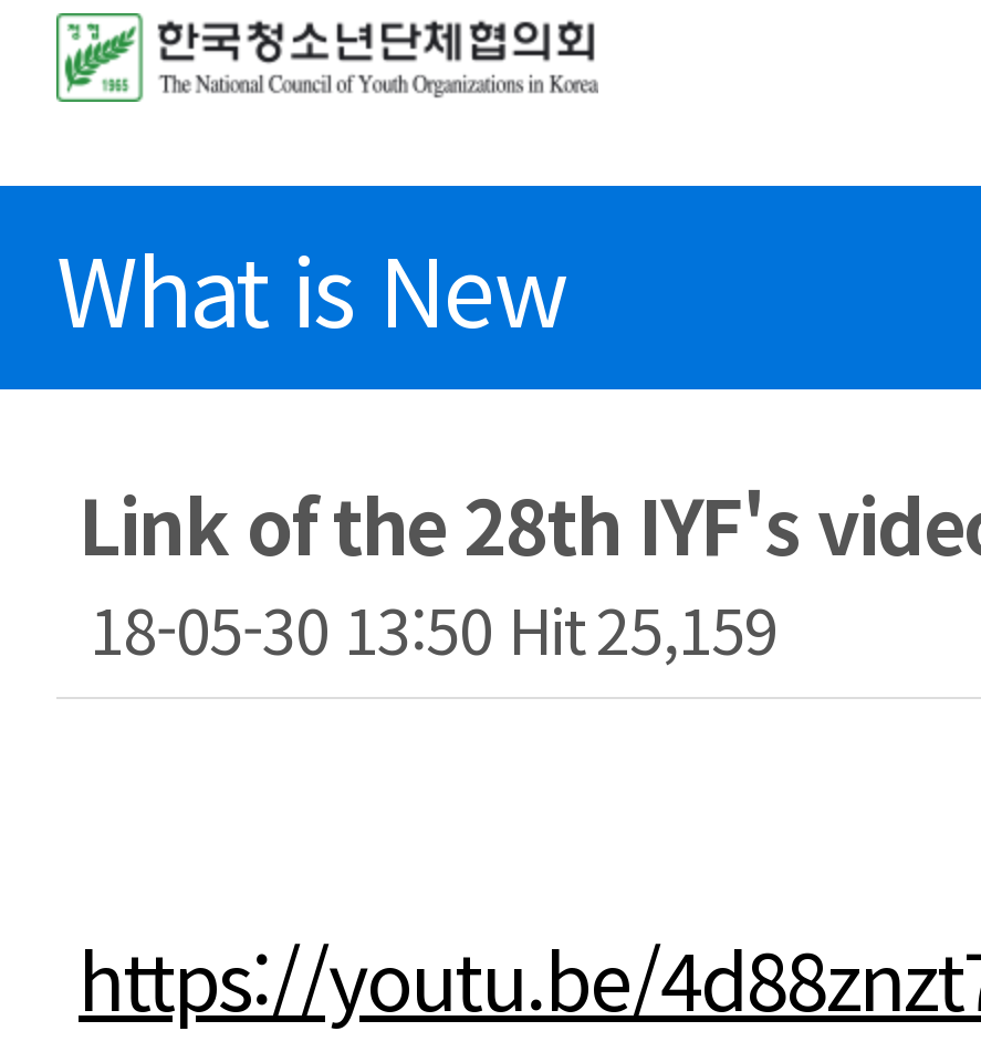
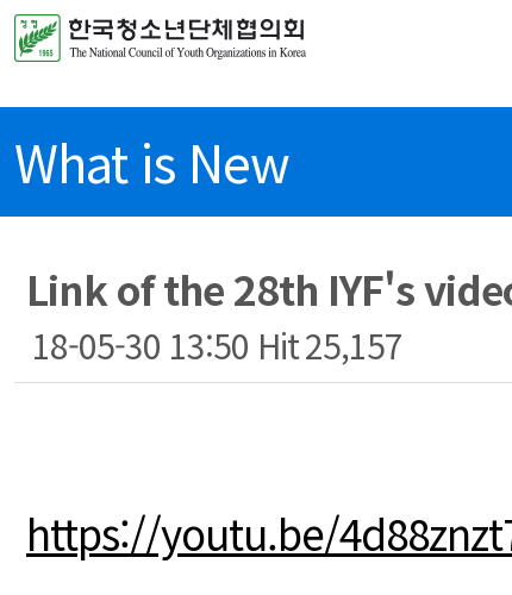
[90,584,778,673] 18-05-30 13:50 Hit 25,159 -> [32,321,402,369] 18-05-30 13:50 Hit 25,157

